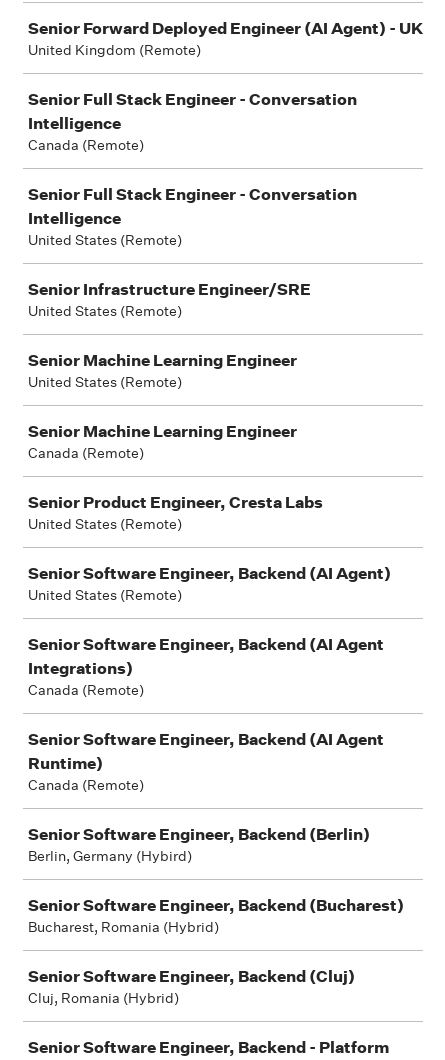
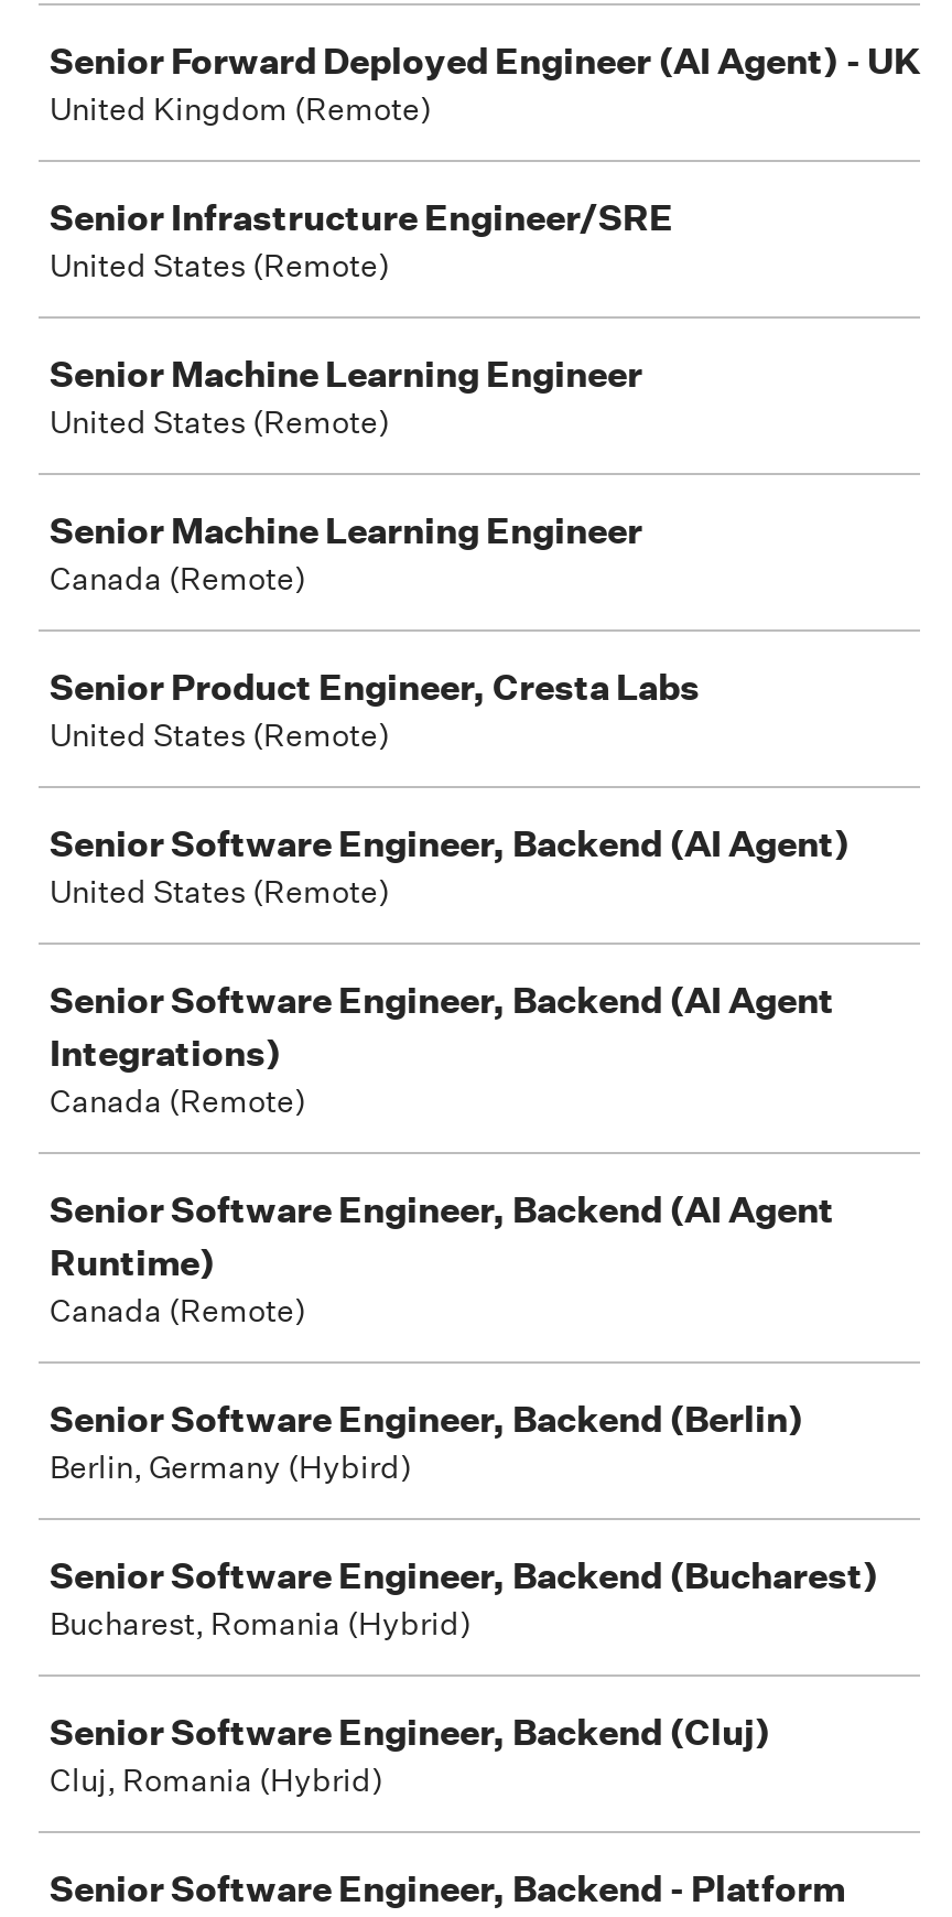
[28,89,357,249] Senior Full Stack Engineer - Conversation | Intelligence | Canada (Remote) | Senior Full Stack Engineer - Conversation | Intelligence | United States (Remote) -> none

